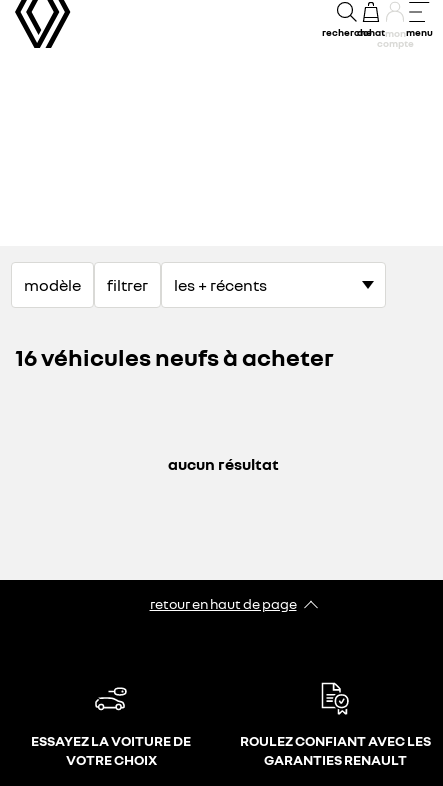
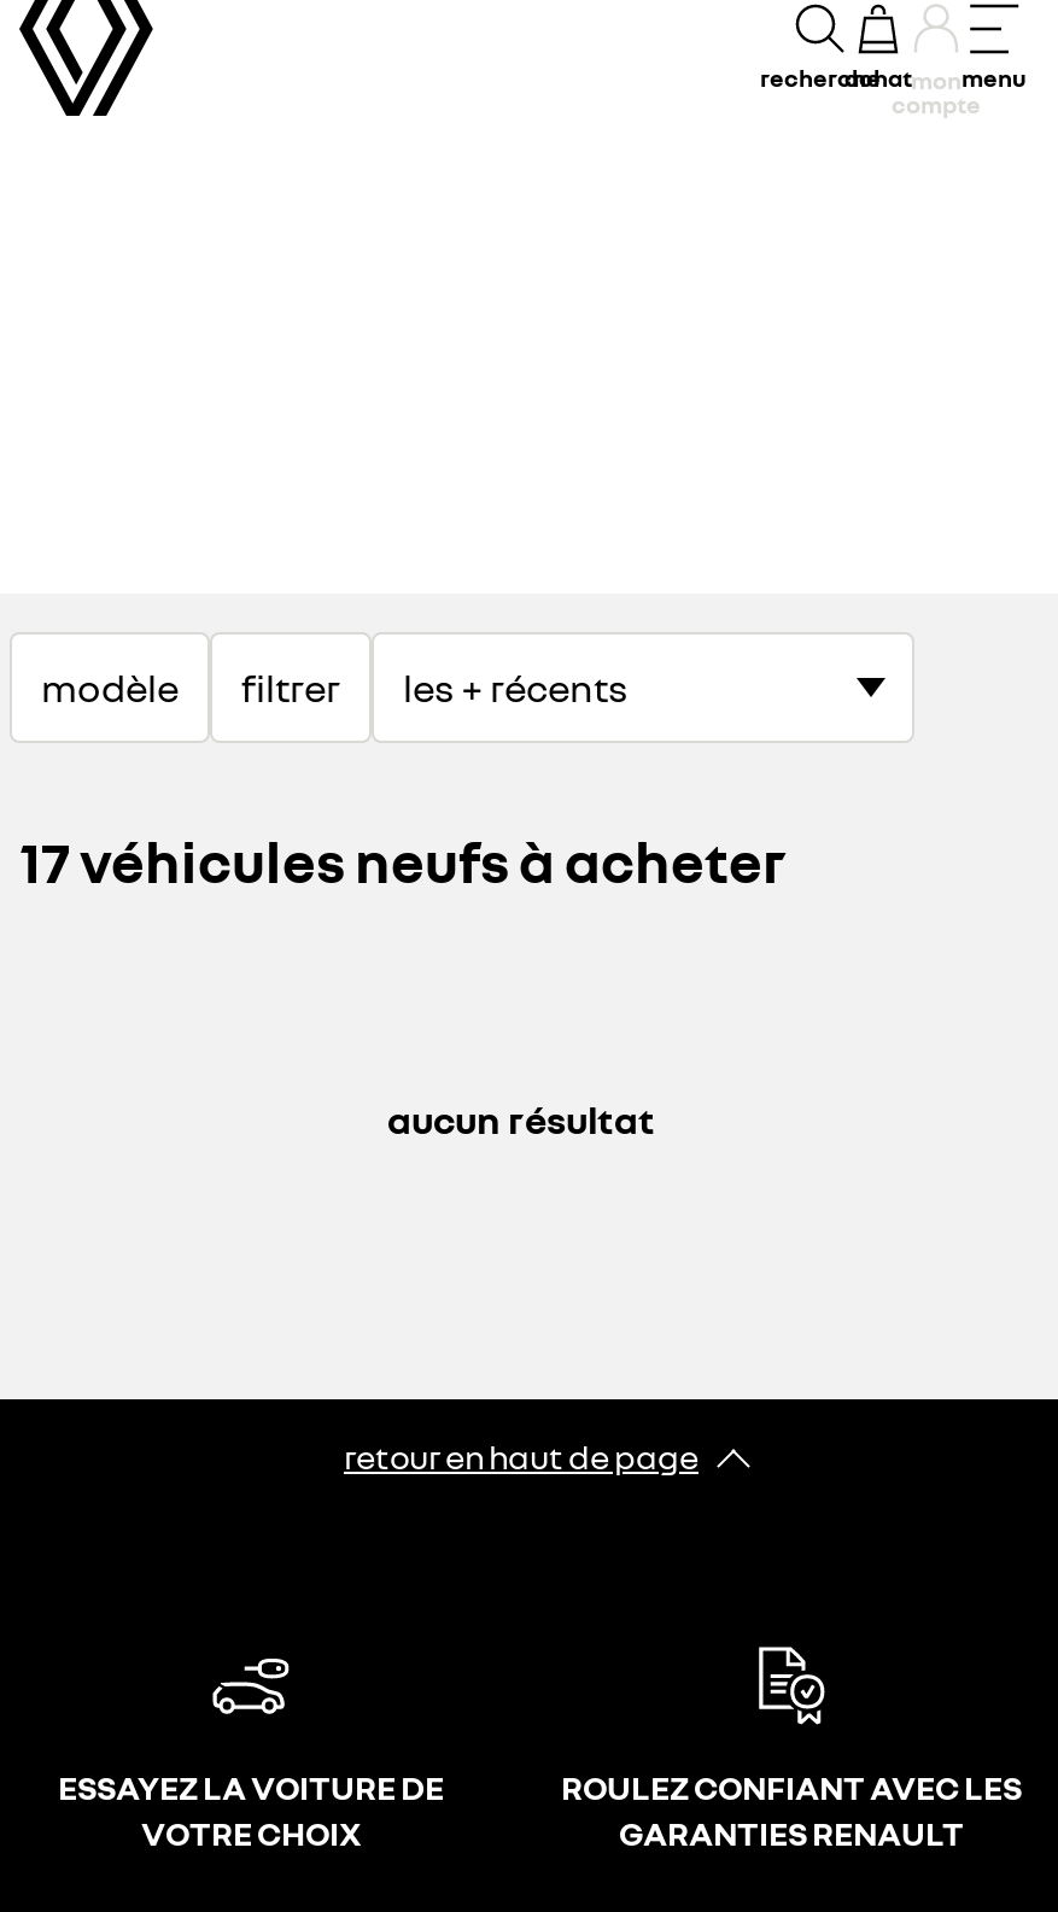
[15,342,334,371] 16 véhicules neufs à acheter -> [19,825,787,895] 17 véhicules neufs à acheter

